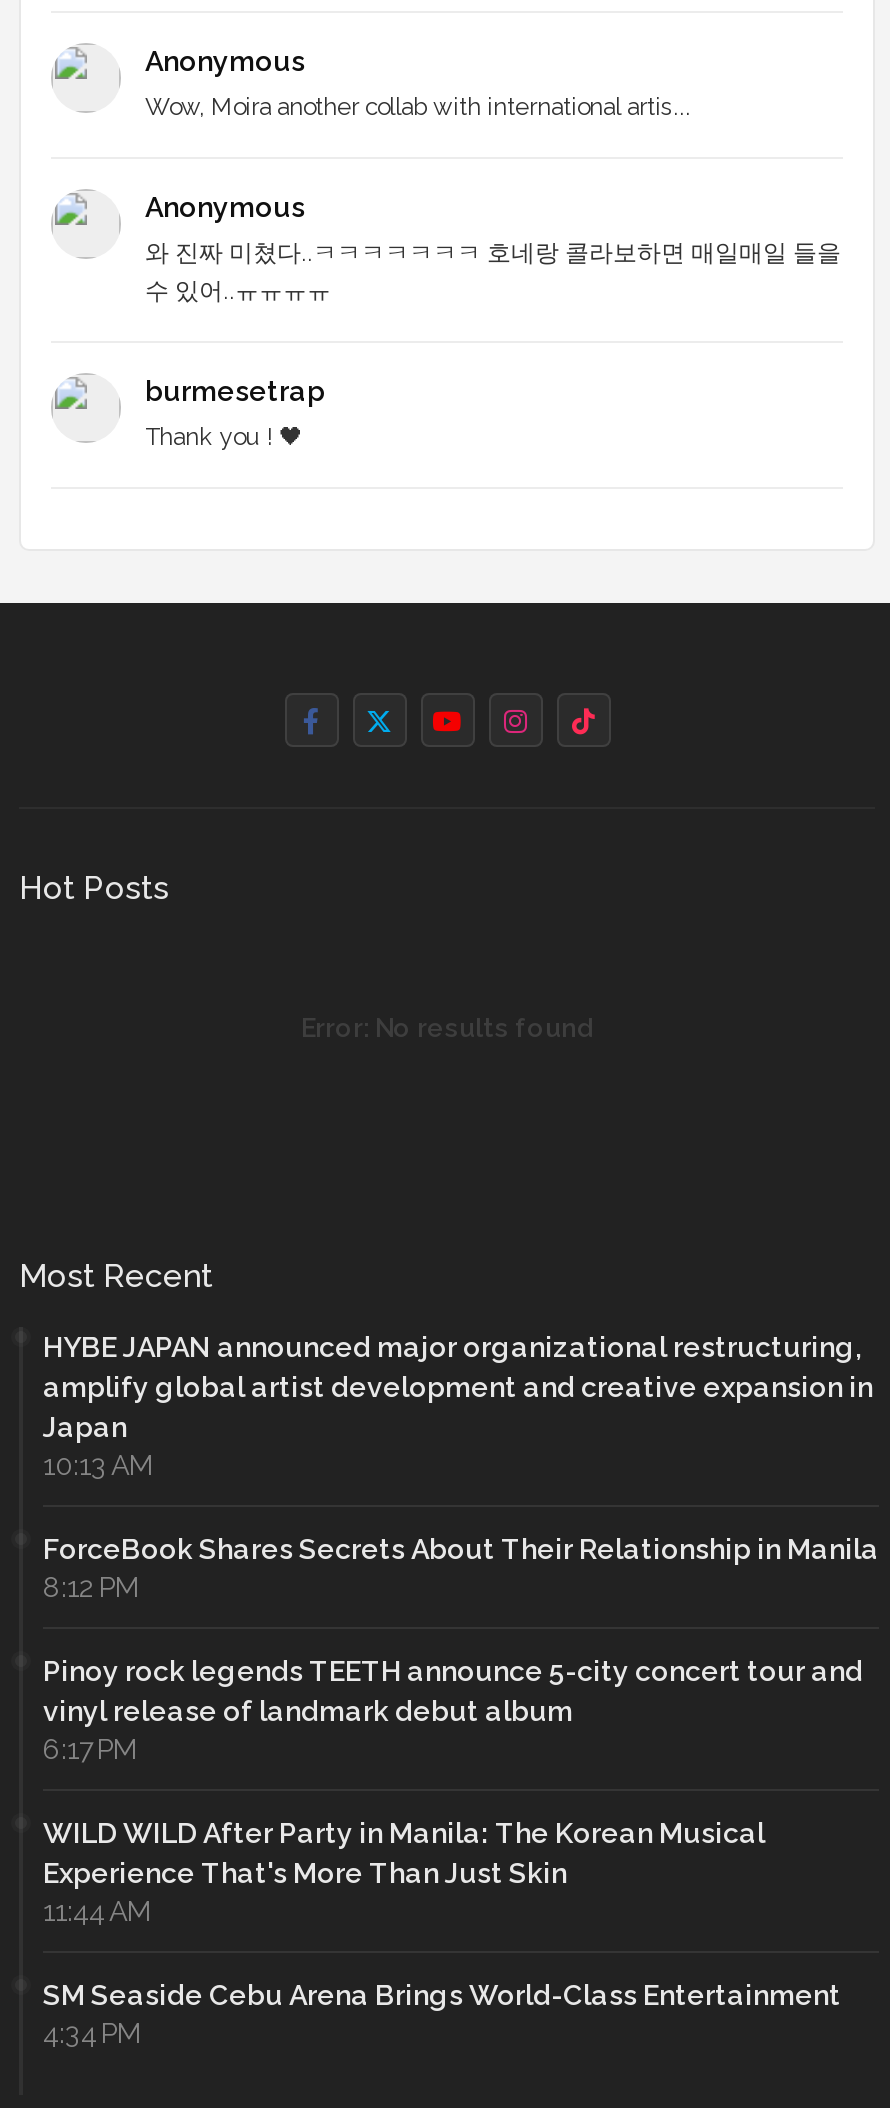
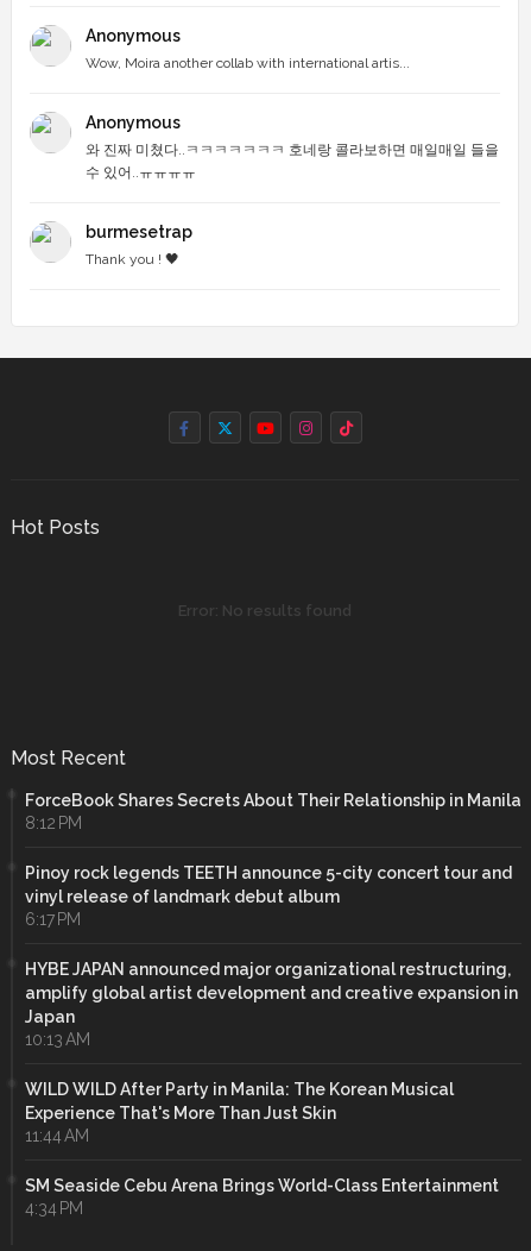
moved [43,1330,873,1480] -> [25,959,518,1048]: HYBE JAPAN announced major organizational restructuring, | amplify global artist development and creative expansion in | Japan | 10:13 AM
moved [43,1532,879,1764] -> [25,790,521,928]: ForceBook Shares Secrets About Their Relationship in Manila | 8:12 PM | Pinoy rock legends TEETH announce 5-city concert tour and | vinyl release of landmark debut album | 6:17 PM

